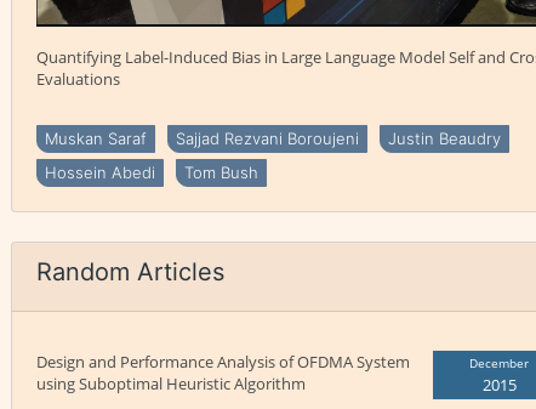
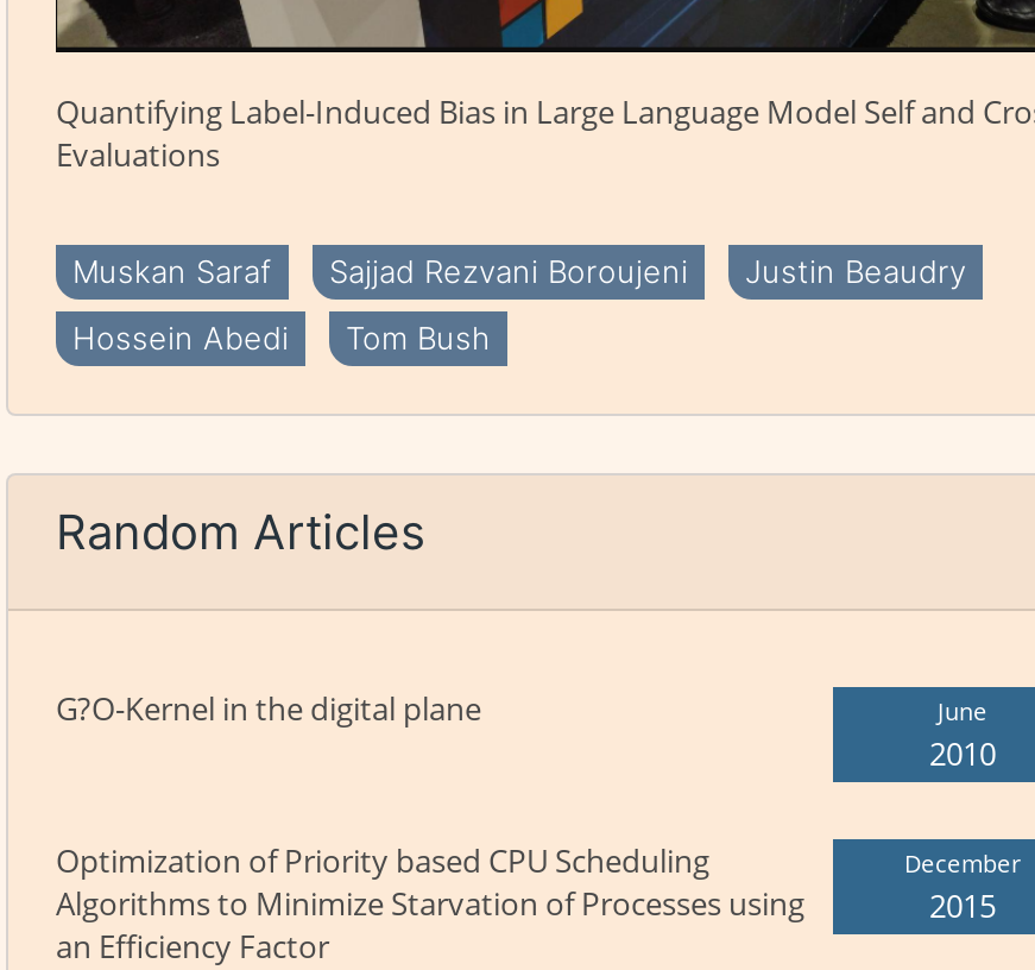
[36,351,410,394] Design and Performance Analysis of OFDMA System | using Suboptimal Heuristic Algorithm -> [56,687,996,967] G?O-Kernel in the digital plane | June | 2010 | Optimization of Priority based CPU Scheduling | Algorithms to Minimize Starvation of Processes using | an Efficiency Factor

